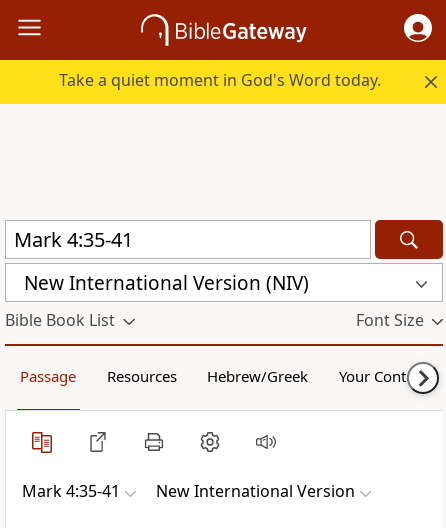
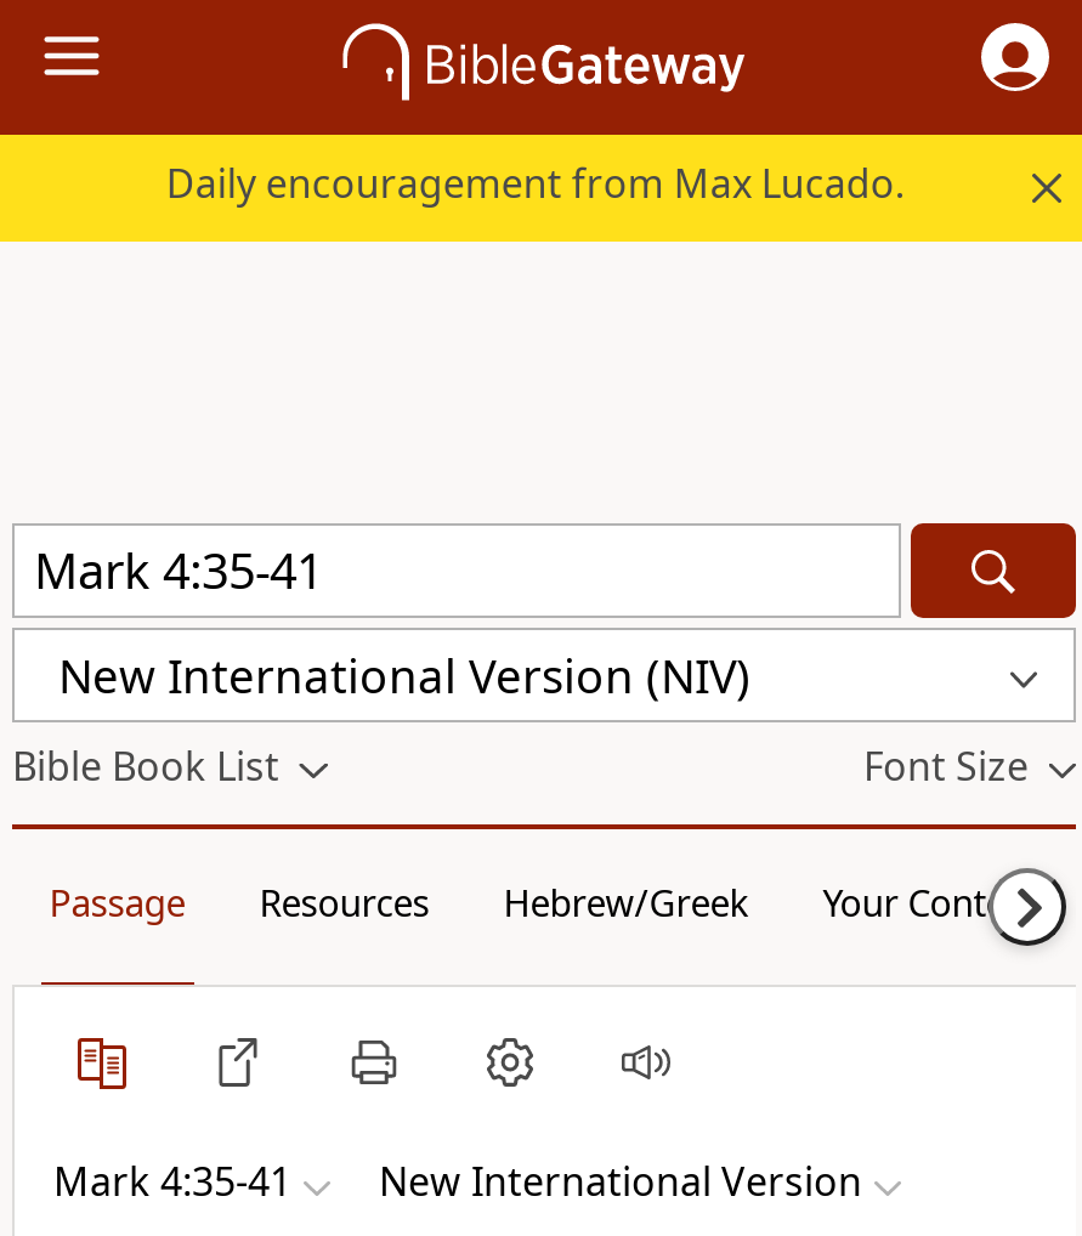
[59,69,381,91] Take a quiet moment in God's Word today. -> [166,157,904,210] Daily encouragement from Max Lucado.

